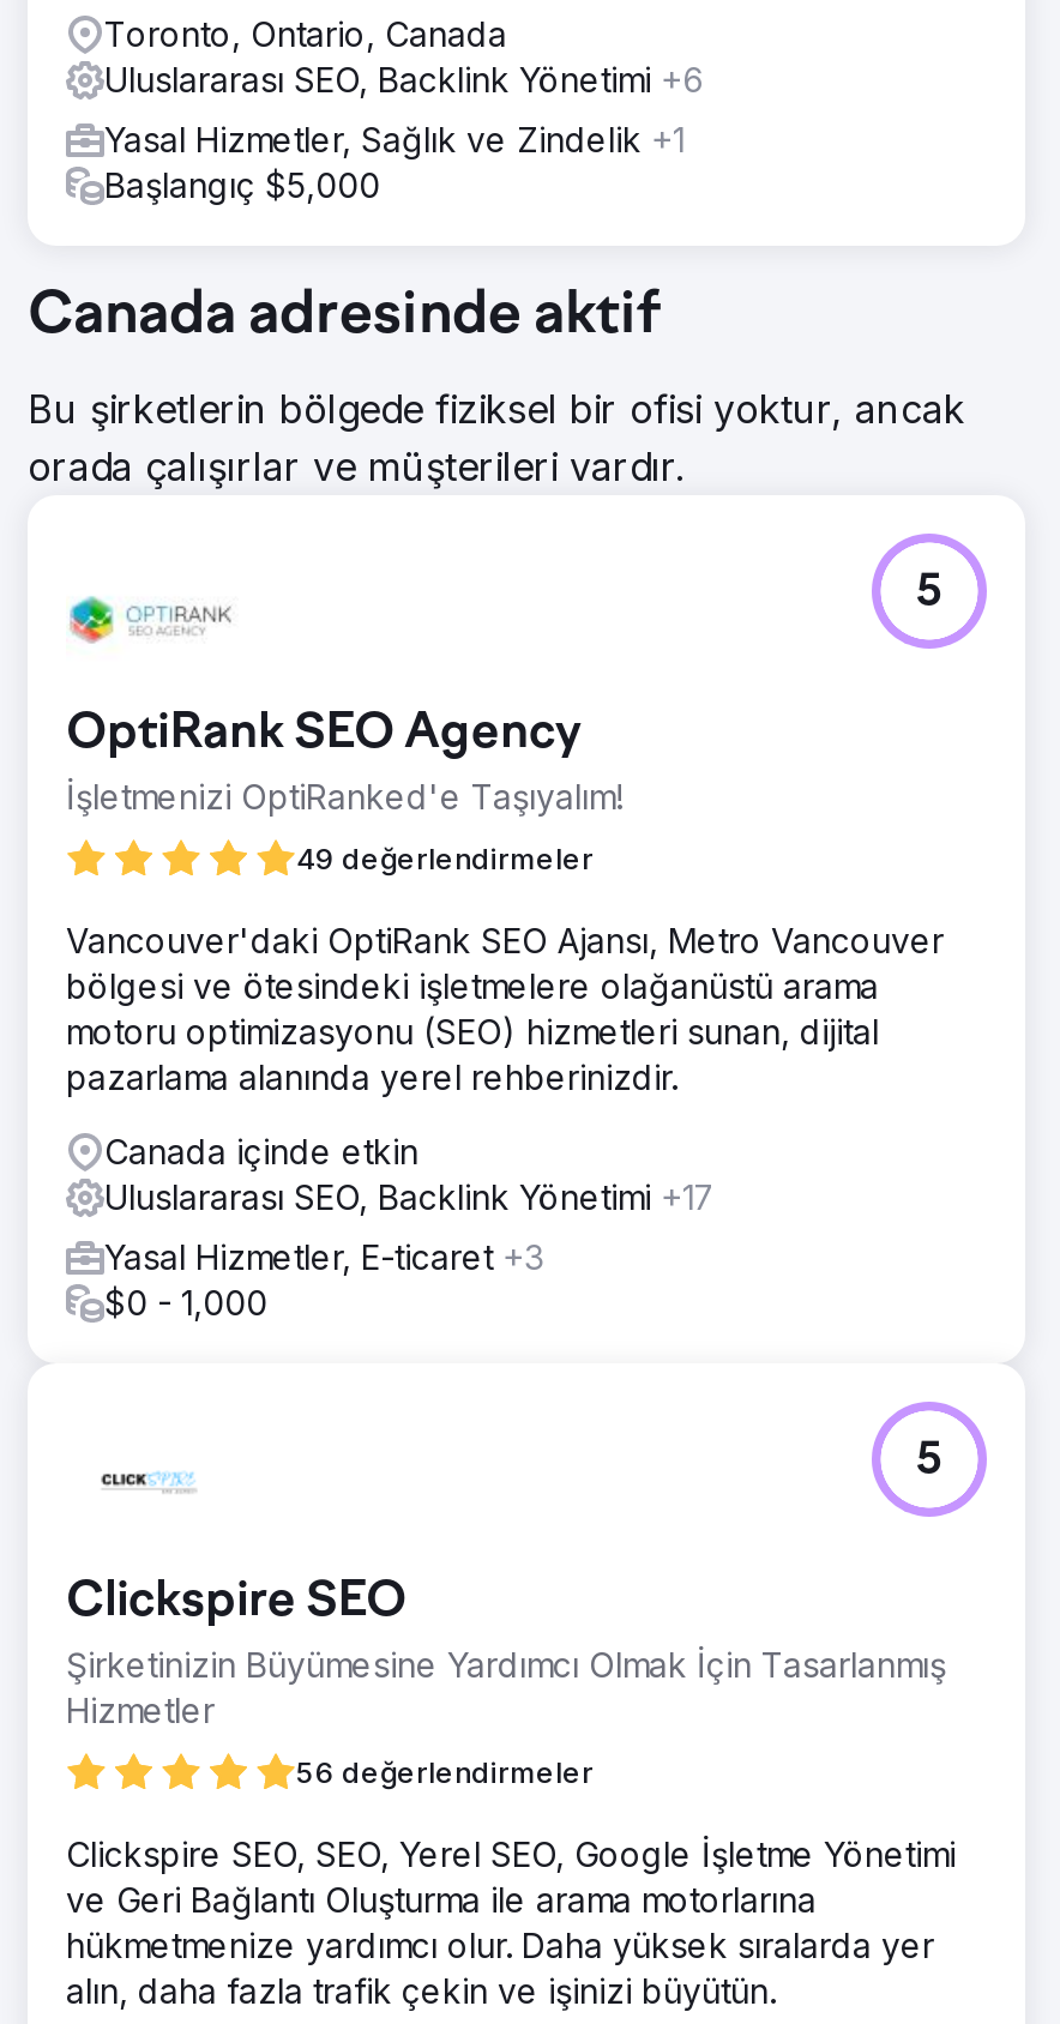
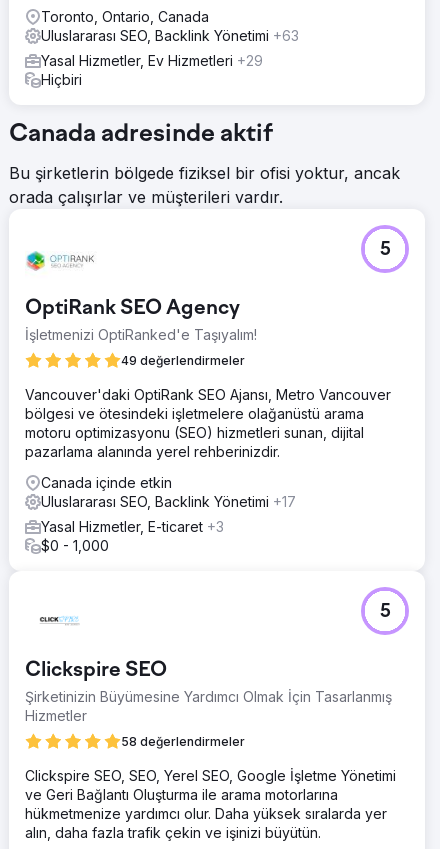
[104,58,704,99] Uluslararası SEO, Backlink Yönetimi +6 -> [41,27,299,44] Uluslararası SEO, Backlink Yönetimi +63
[104,118,685,204] Yasal Hizmetler, Sağlık ve Zindelik +1 | Başlangıç $5,000 -> [41,52,263,88] Yasal Hizmetler, Ev Hizmetleri +29 | Hiçbiri
[296,1753,594,1789] 56 değerlendirmeler -> [121,734,245,749] 58 değerlendirmeler

